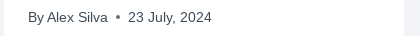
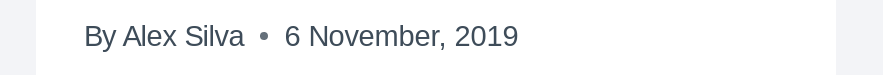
[28,8,212,24] By Alex Silva 23 July, 2024 -> [84,19,518,51] By Alex Silva 6 November, 2019

